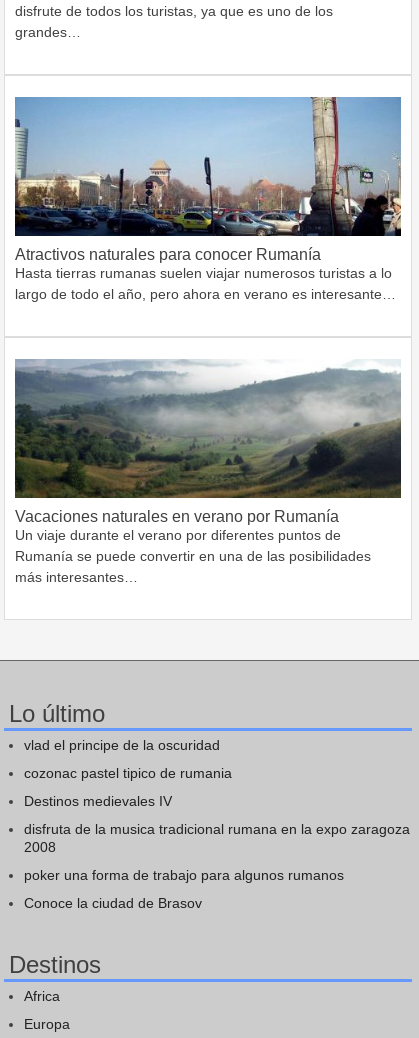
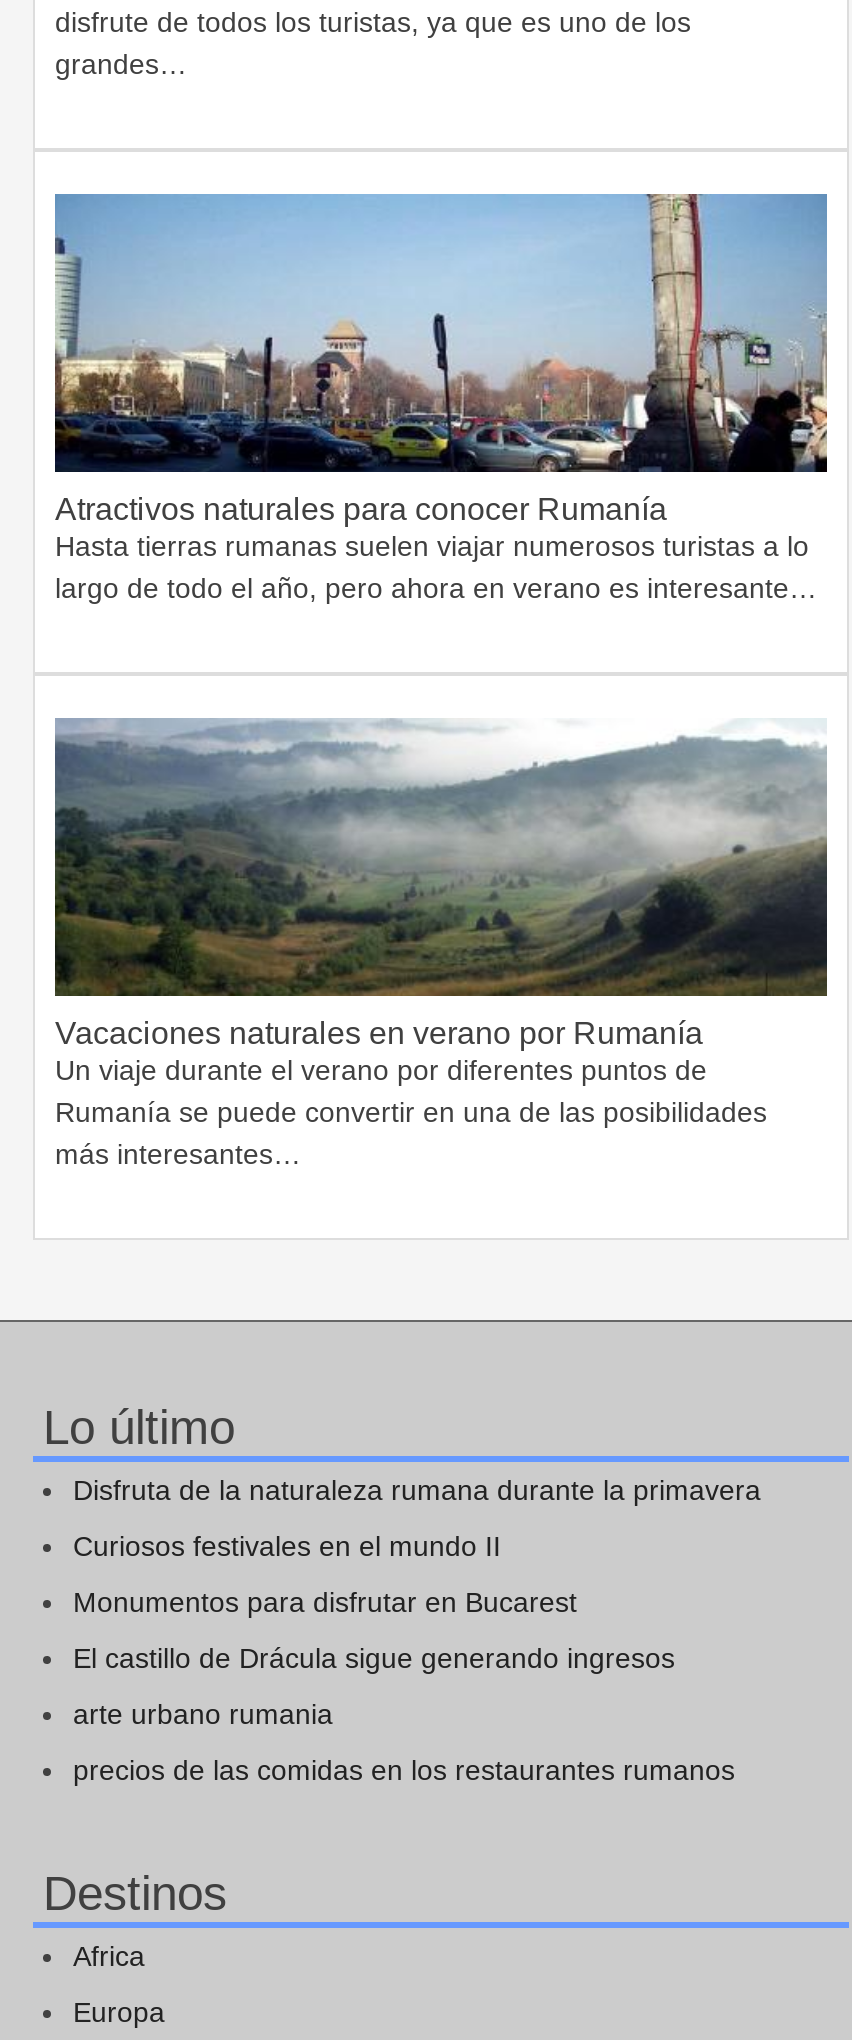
[24,737,220,753] vlad el principe de la oscuridad -> [73,1473,761,1505] Disfruta de la naturaleza rumana durante la primavera
[24,765,232,781] cozonac pastel tipico de rumania -> [73,1529,501,1561] Curiosos festivales en el mundo II
[24,793,172,809] Destinos medievales IV -> [73,1585,577,1617] Monumentos para disfrutar en Bucarest
[24,821,410,855] disfruta de la musica tradicional rumana en la expo zaragoza | 2008 -> [73,1641,675,1673] El castillo de Drácula sigue generando ingresos
[24,867,344,883] poker una forma de trabajo para algunos rumanos -> [73,1697,333,1729] arte urbano rumania
[24,895,202,911] Conoce la ciudad de Brasov -> [73,1753,735,1785] precios de las comidas en los restaurantes rumanos

